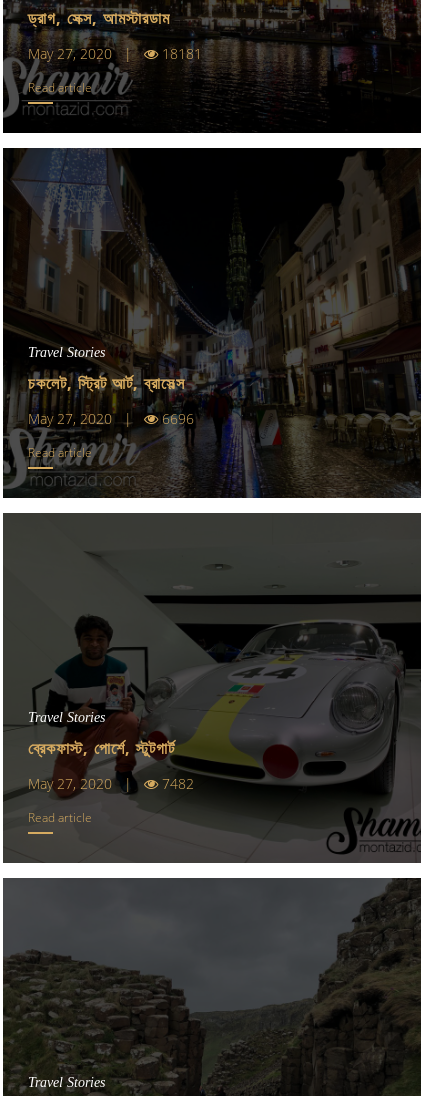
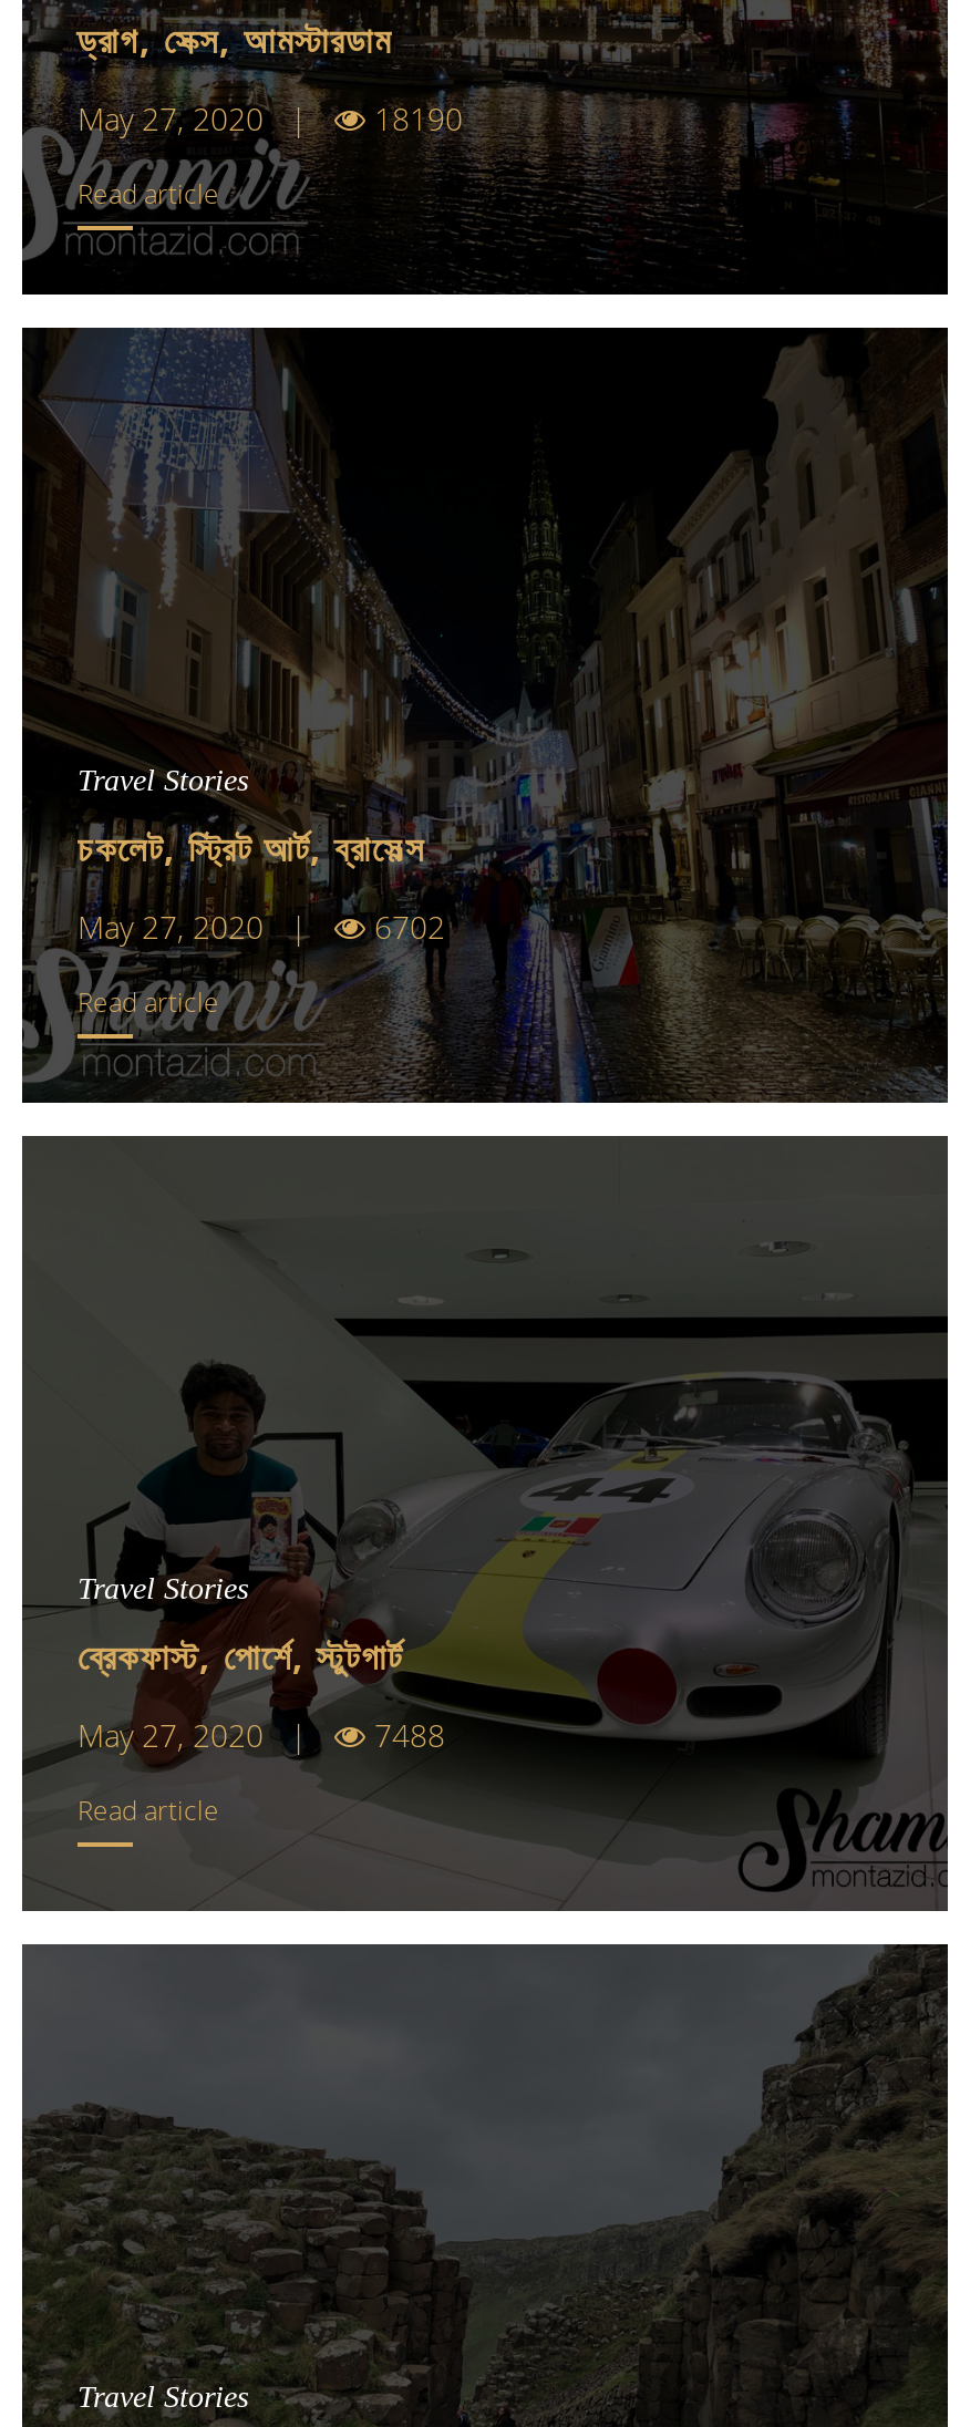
[158,44,202,63] 18181 -> [365,97,463,140] 18190
[158,409,194,428] 6696 -> [365,906,445,948] 6702
[158,774,194,793] 7482 -> [365,1714,445,1756] 7488

